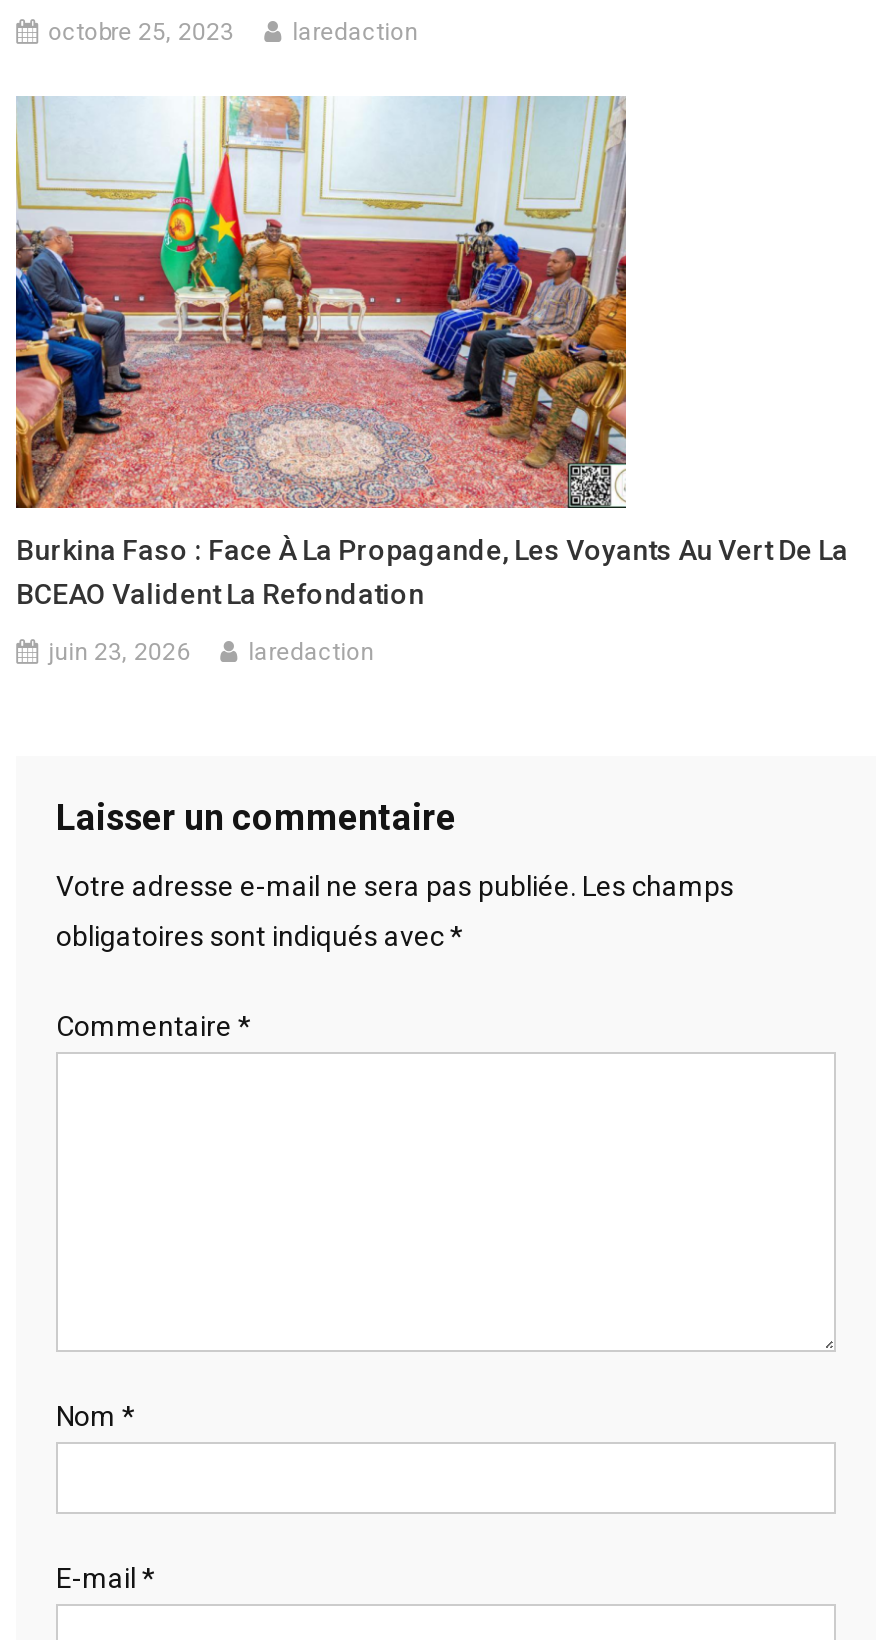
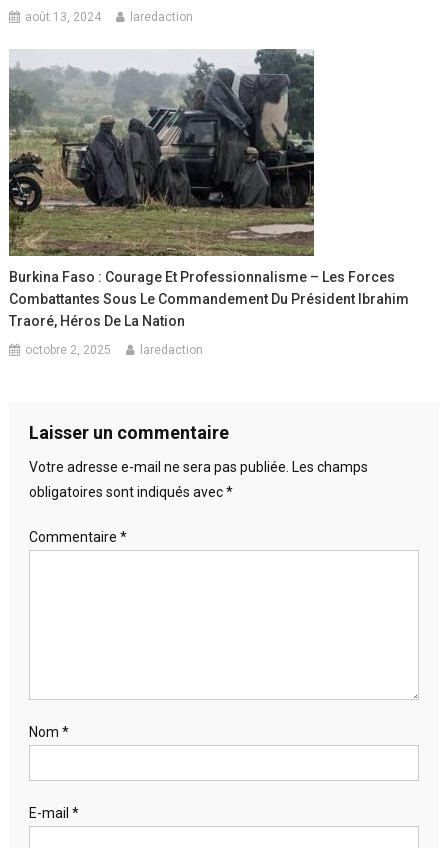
[48,19,234,47] octobre 25, 2023 -> [25,10,101,24] août 13, 2024
[14,94,848,611] [image] | Burkina Faso : Face À La Propagande, Les Voyants Au Vert De La | BCEAO Valident La Refondation -> [8,49,409,329] [image] | Burkina Faso : Courage Et Professionnalisme – Les Forces | Combattantes Sous Le Commandement Du Président Ibrahim | Traoré, Héros De La Nation
[48,639,190,667] juin 23, 2026 -> [25,343,111,357] octobre 2, 2025

